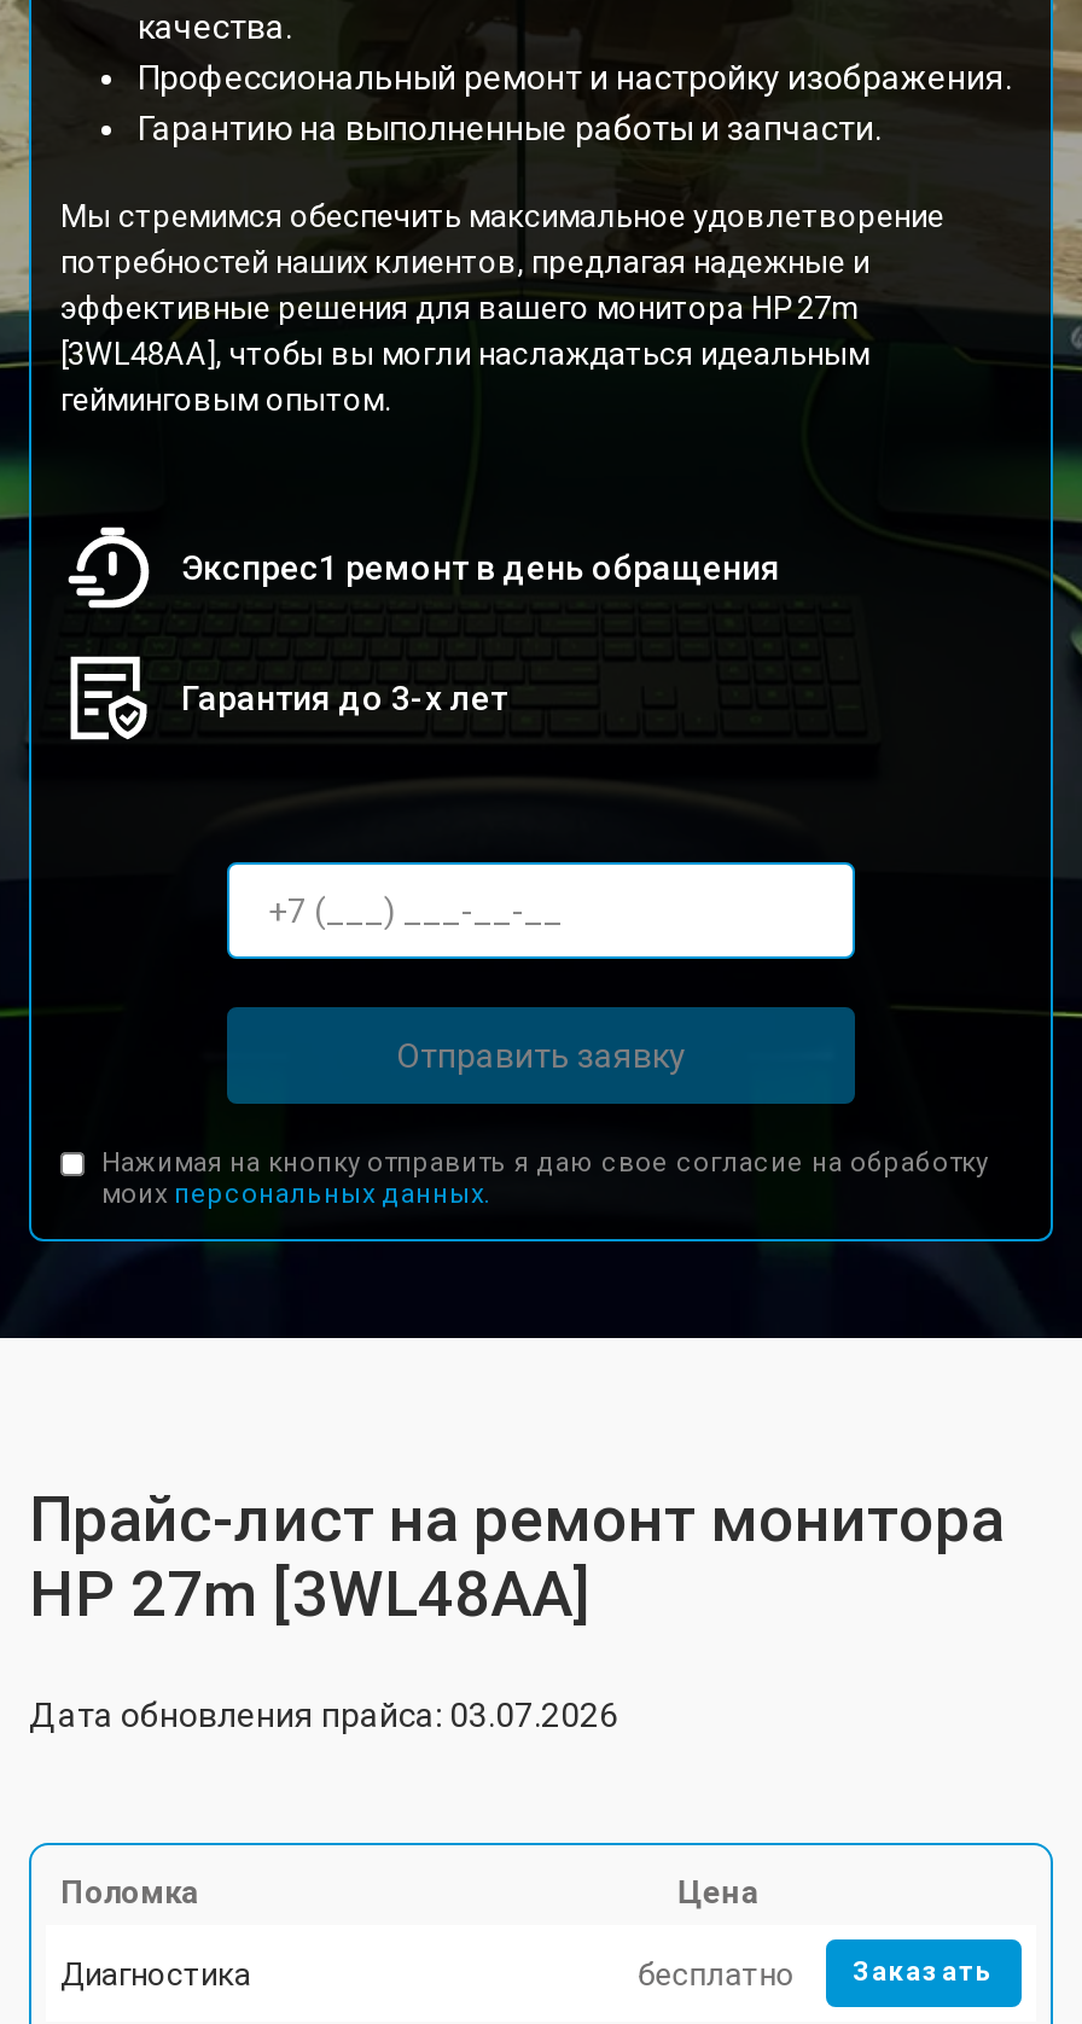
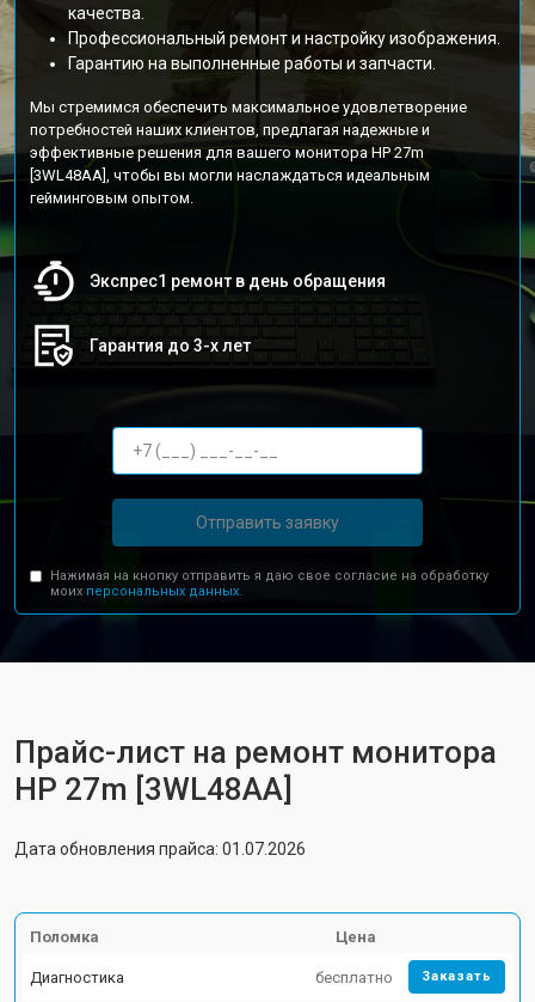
[29,1696,618,1734] Дата обновления прайса: 03.07.2026 -> [14,839,306,859] Дата обновления прайса: 01.07.2026

